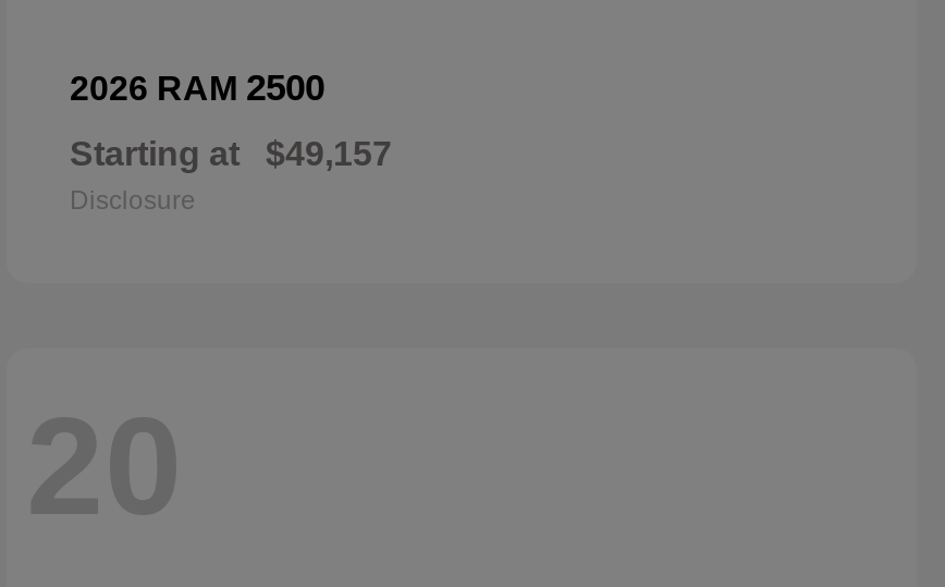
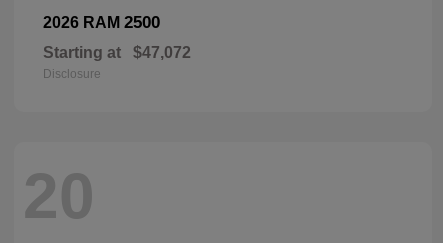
[70,135,392,172] Starting at $49,157 -> [43,44,191,61] Starting at $47,072

